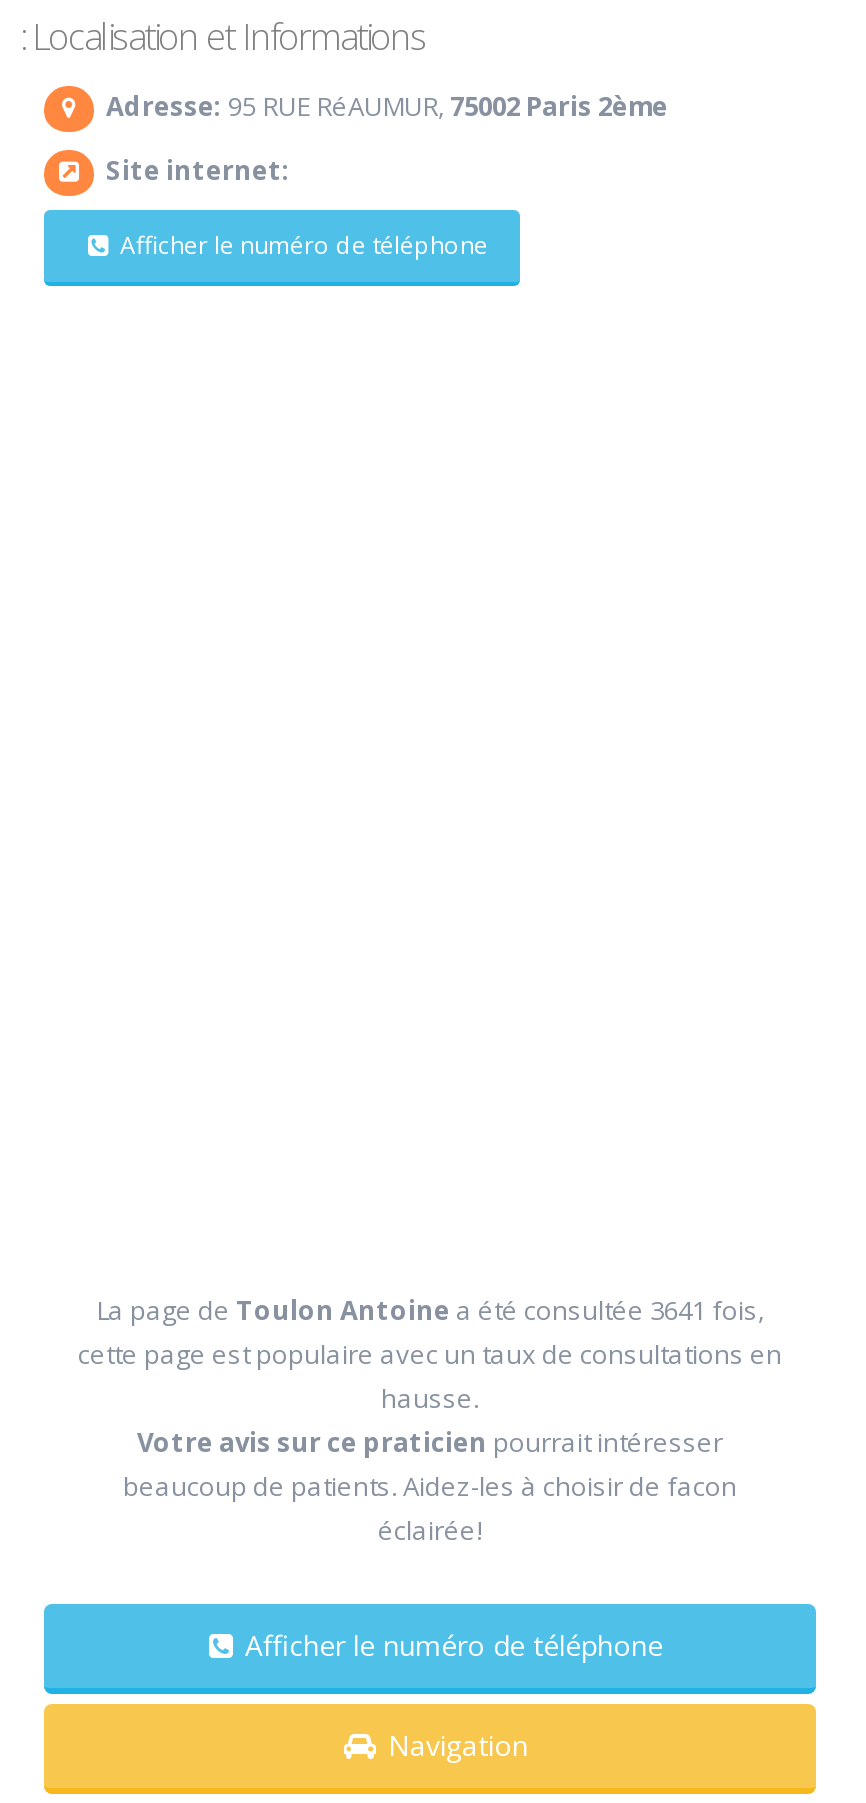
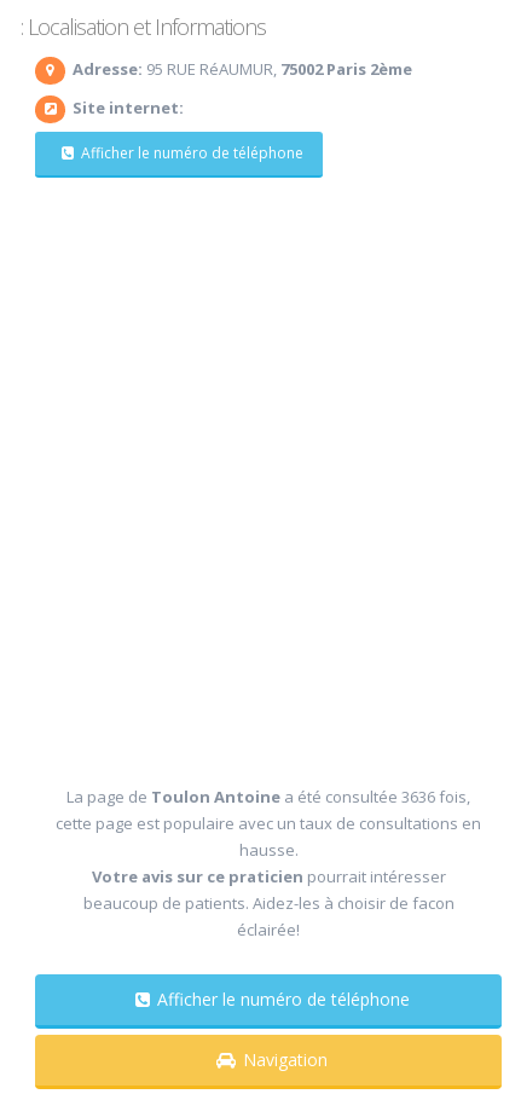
[96,1292,764,1328] La page de Toulon Antoine a été consultée 3641 fois, -> [66,786,470,808] La page de Toulon Antoine a été consultée 3636 fois,

